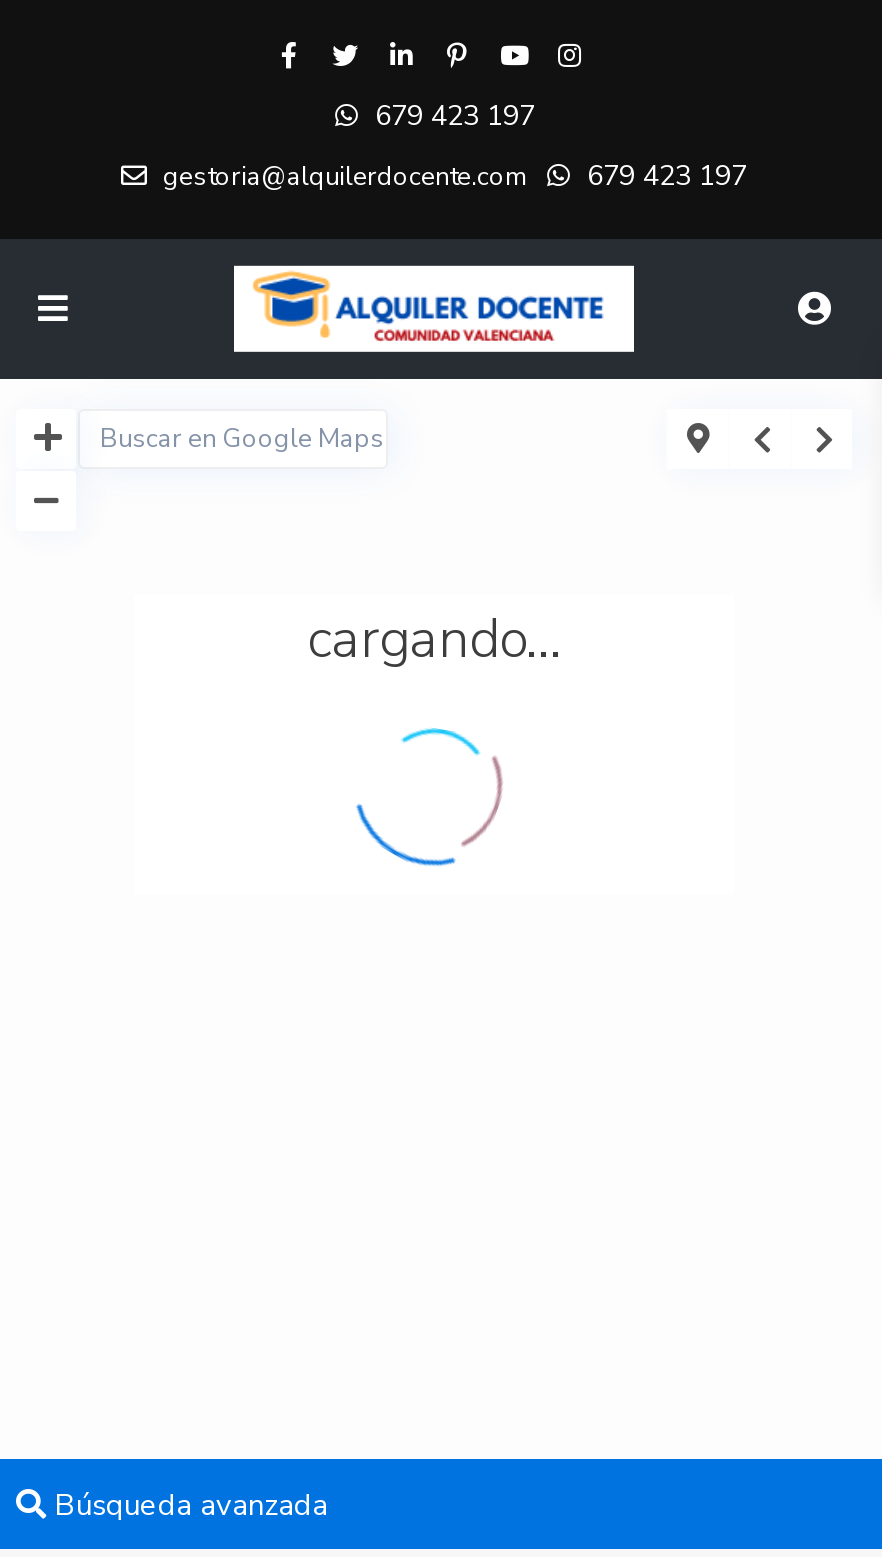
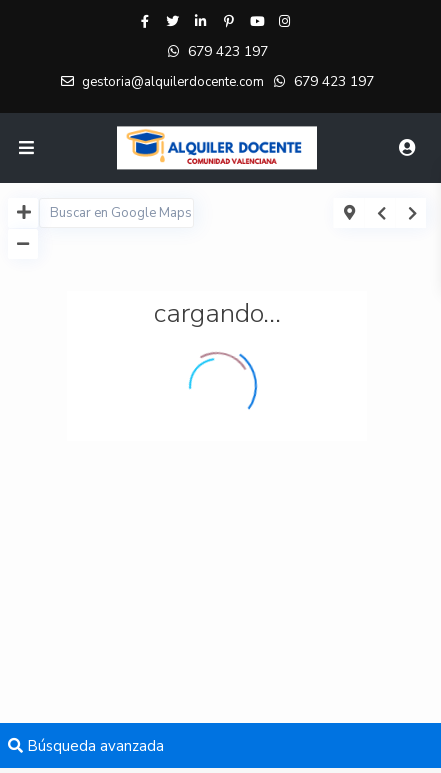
[356,717,514,867] [image] -> [179,351,258,426] [image]

